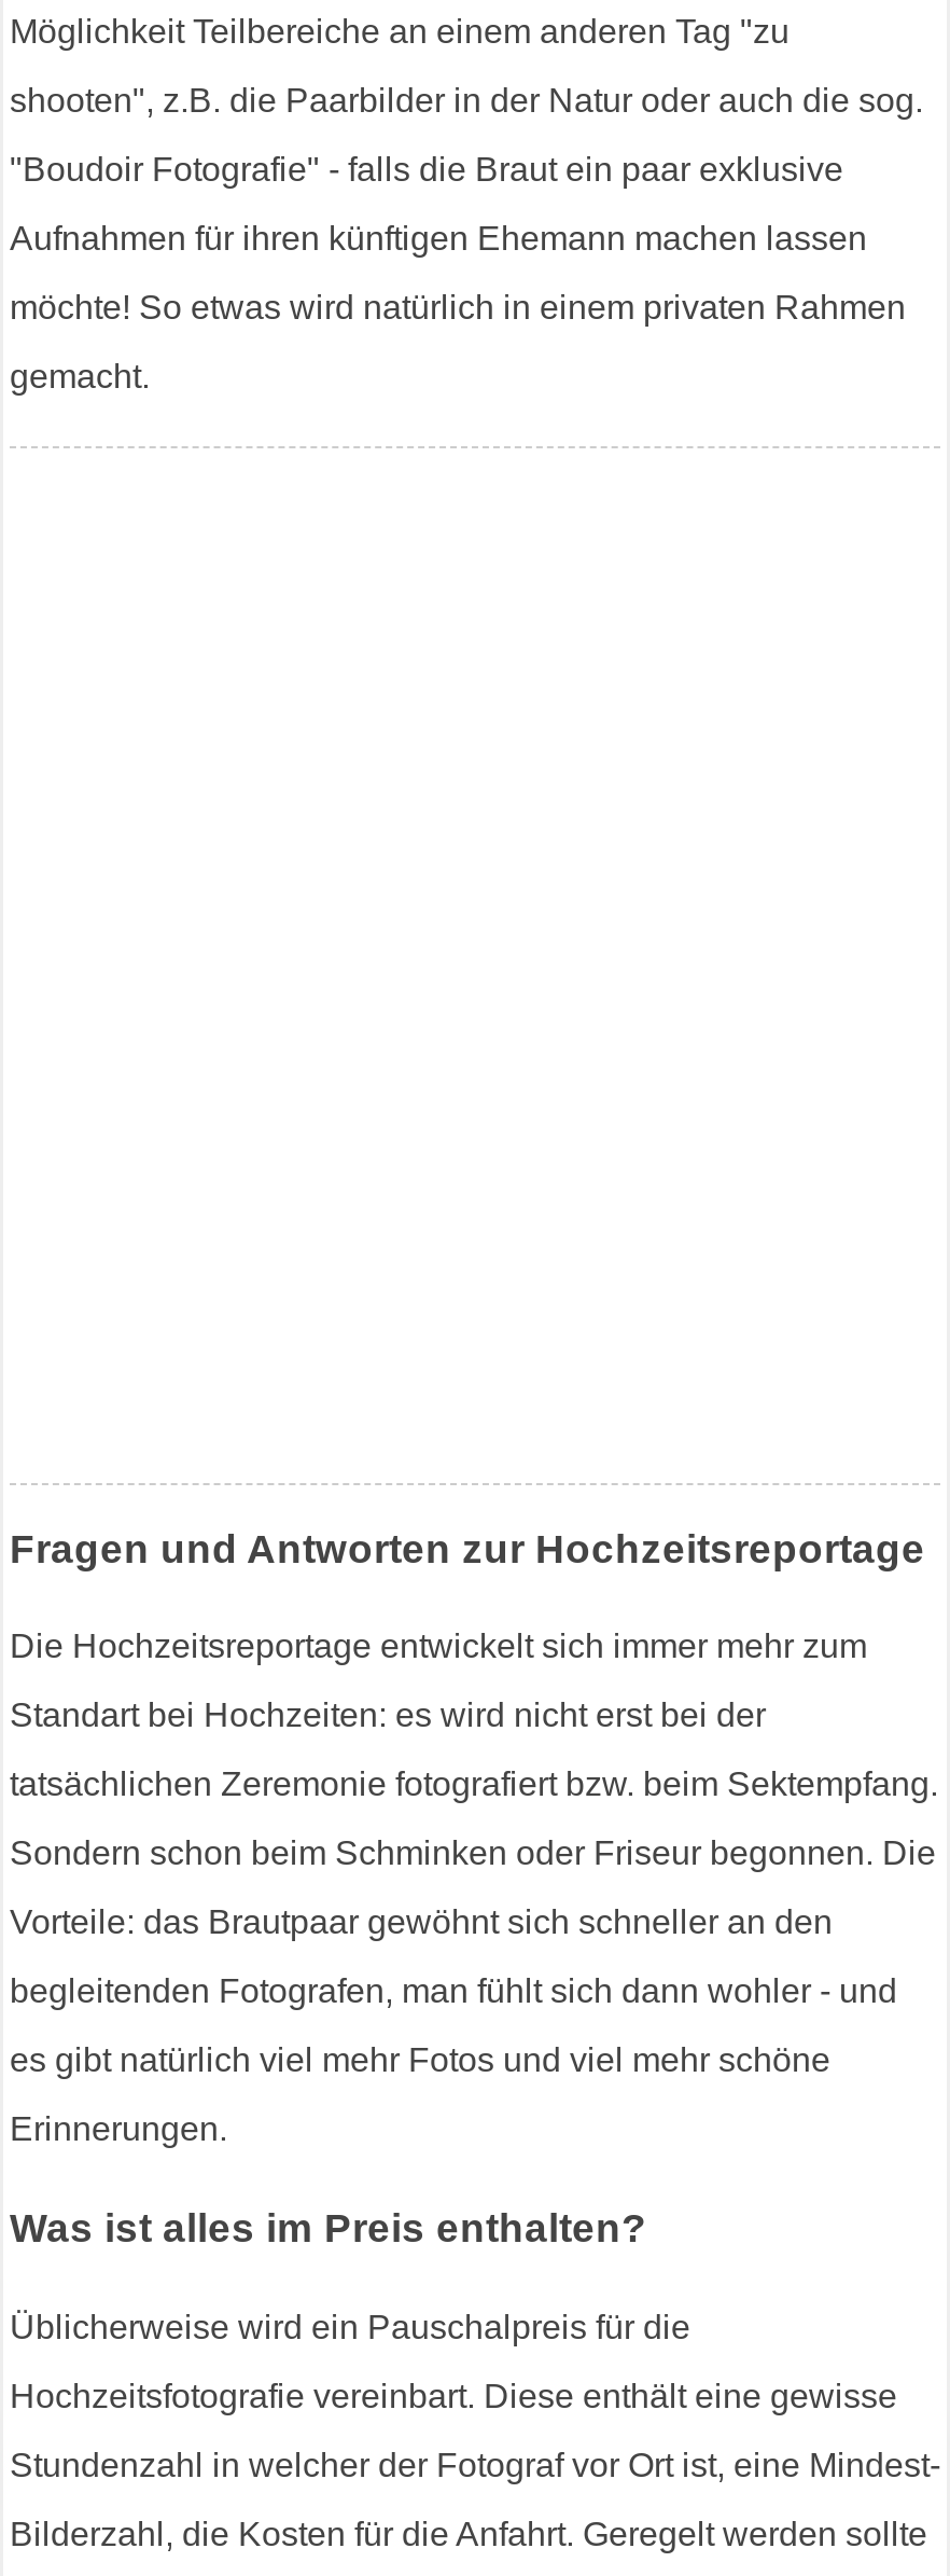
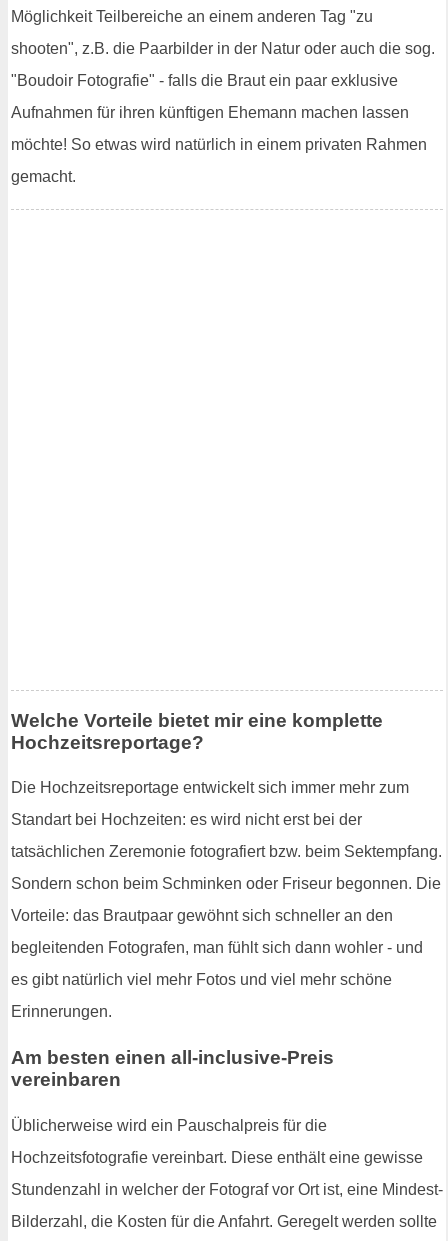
[10,1526,925,1571] Fragen und Antworten zur Hochzeitsreportage -> [11,710,383,753] Welche Vorteile bietet mir eine komplette | Hochzeitsreportage?
[10,2205,647,2251] Was ist alles im Preis enthalten? -> [11,1047,334,1090] Am besten einen all-inclusive-Preis | vereinbaren

